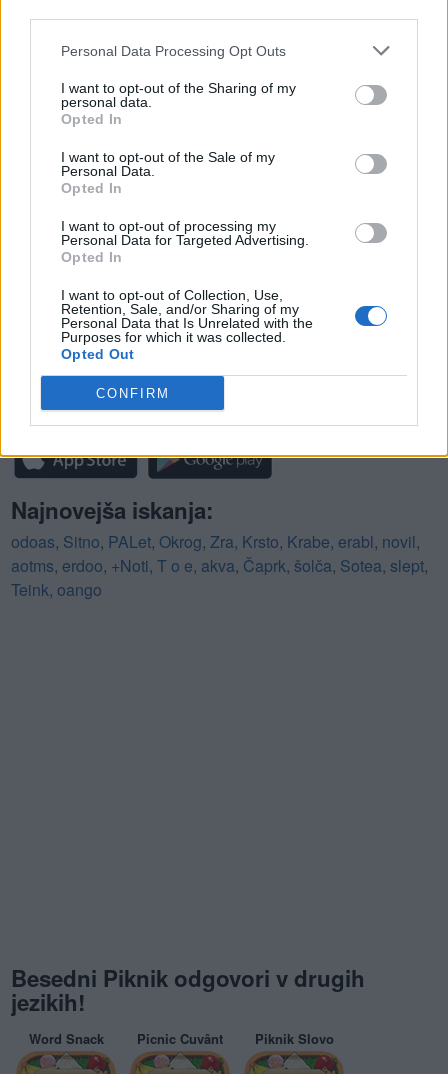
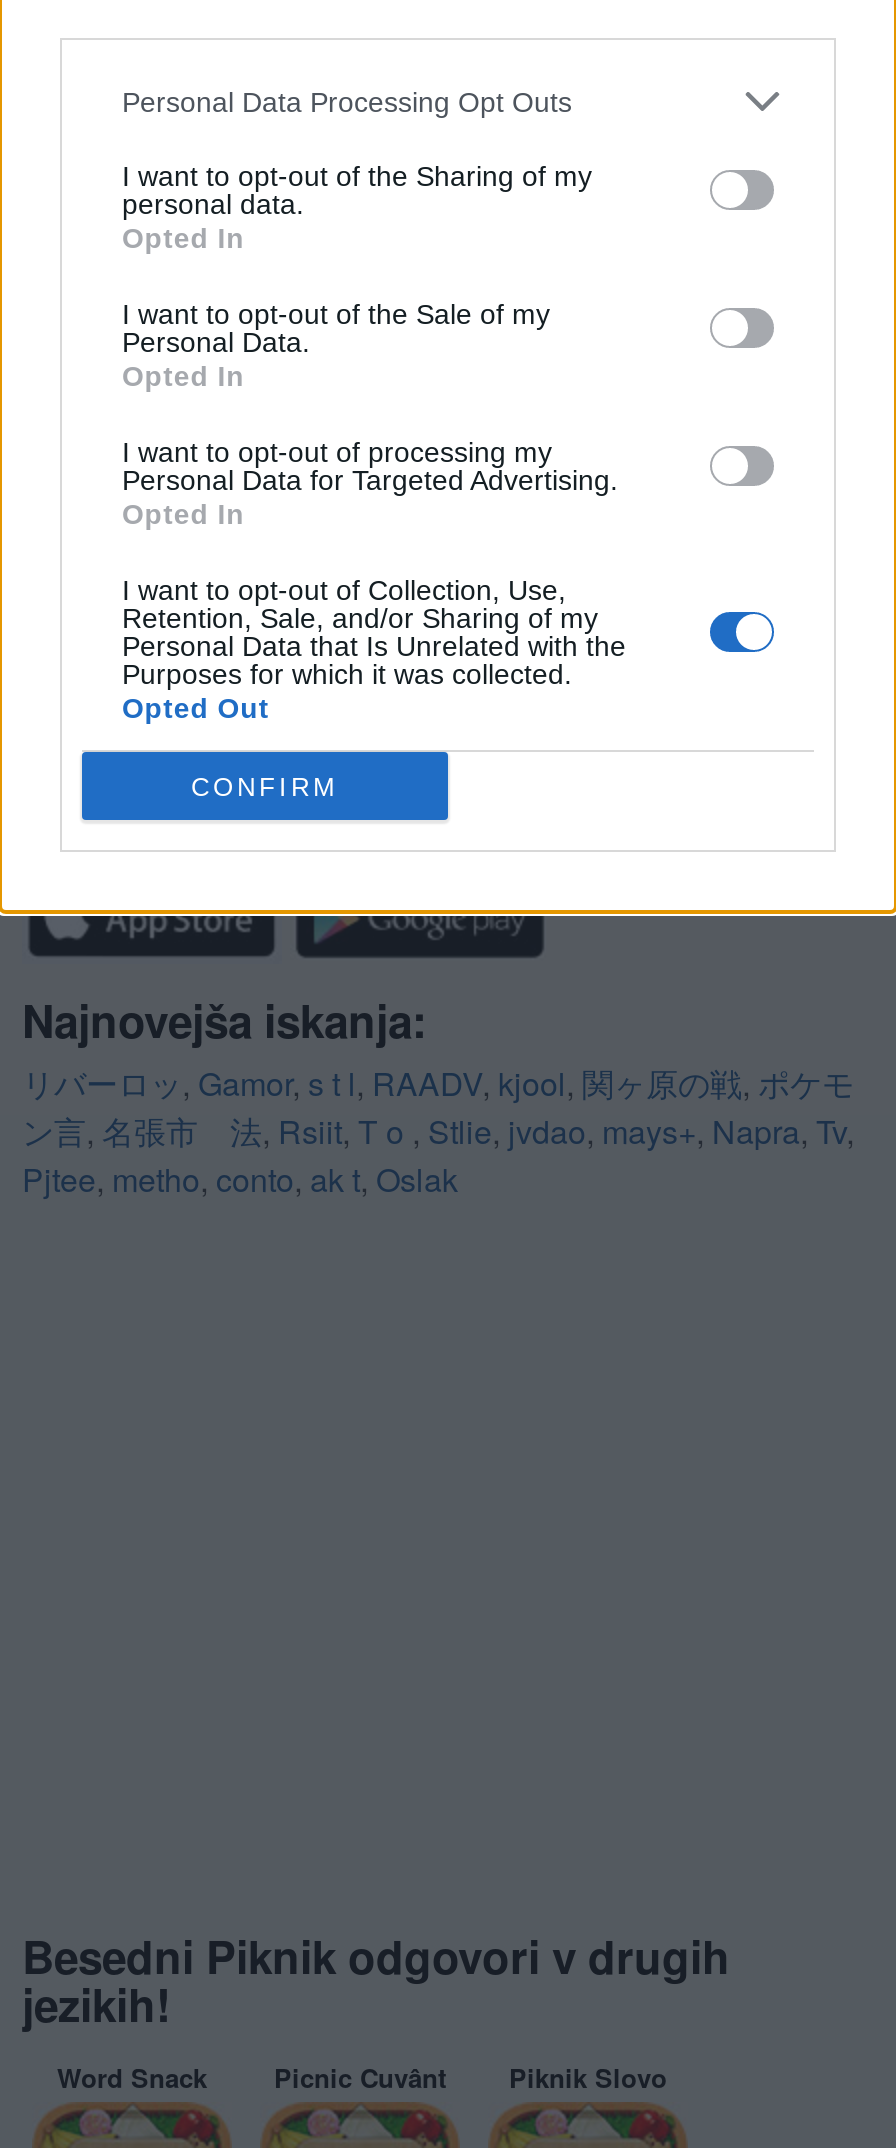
[11,530,428,601] odoas, Sitno, PALet, Okrog, Zra, Krsto, Krabe, erabl, novil, | aotms, erdoo, +Noti, T o e, akva, Čaprk, šolča, Sotea, slept, | Teink, oango -> [22,1060,854,1202] リバーロッ, Gamor, s t l, RAADV, kjool,関ヶ原の戦,ポケモ | ン言,名張市 法, Rsiit, T o, Stlie, jvdao, mays+, Napra, Tv, | Pjtee, metho, conto, ak t, Oslak

